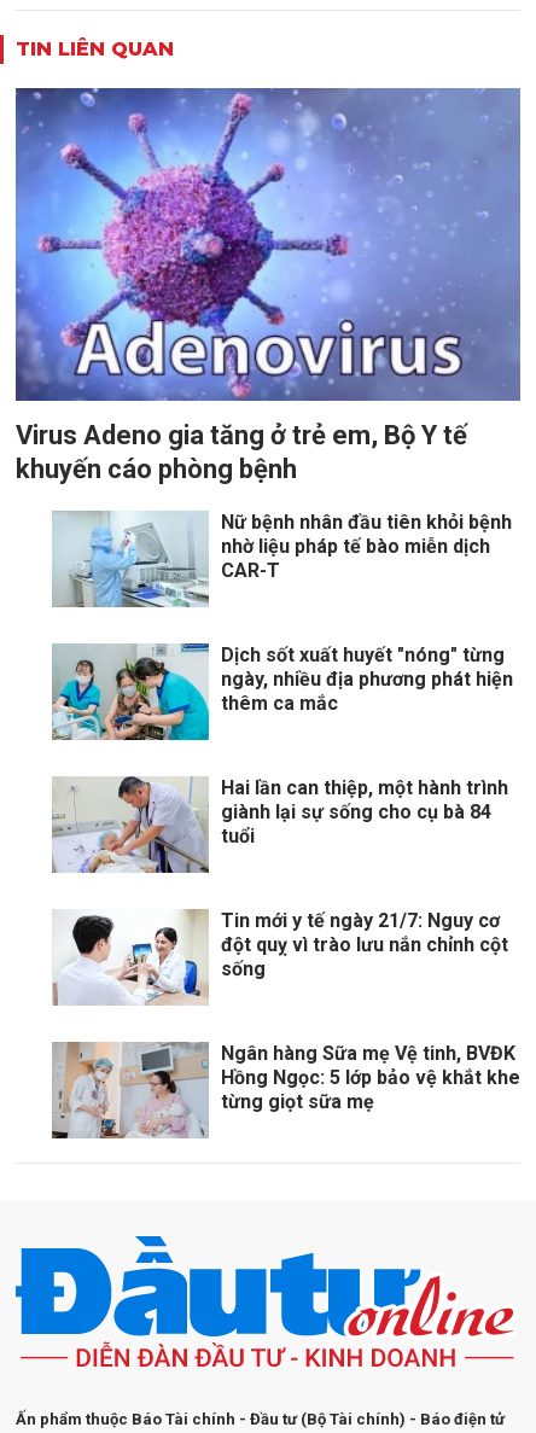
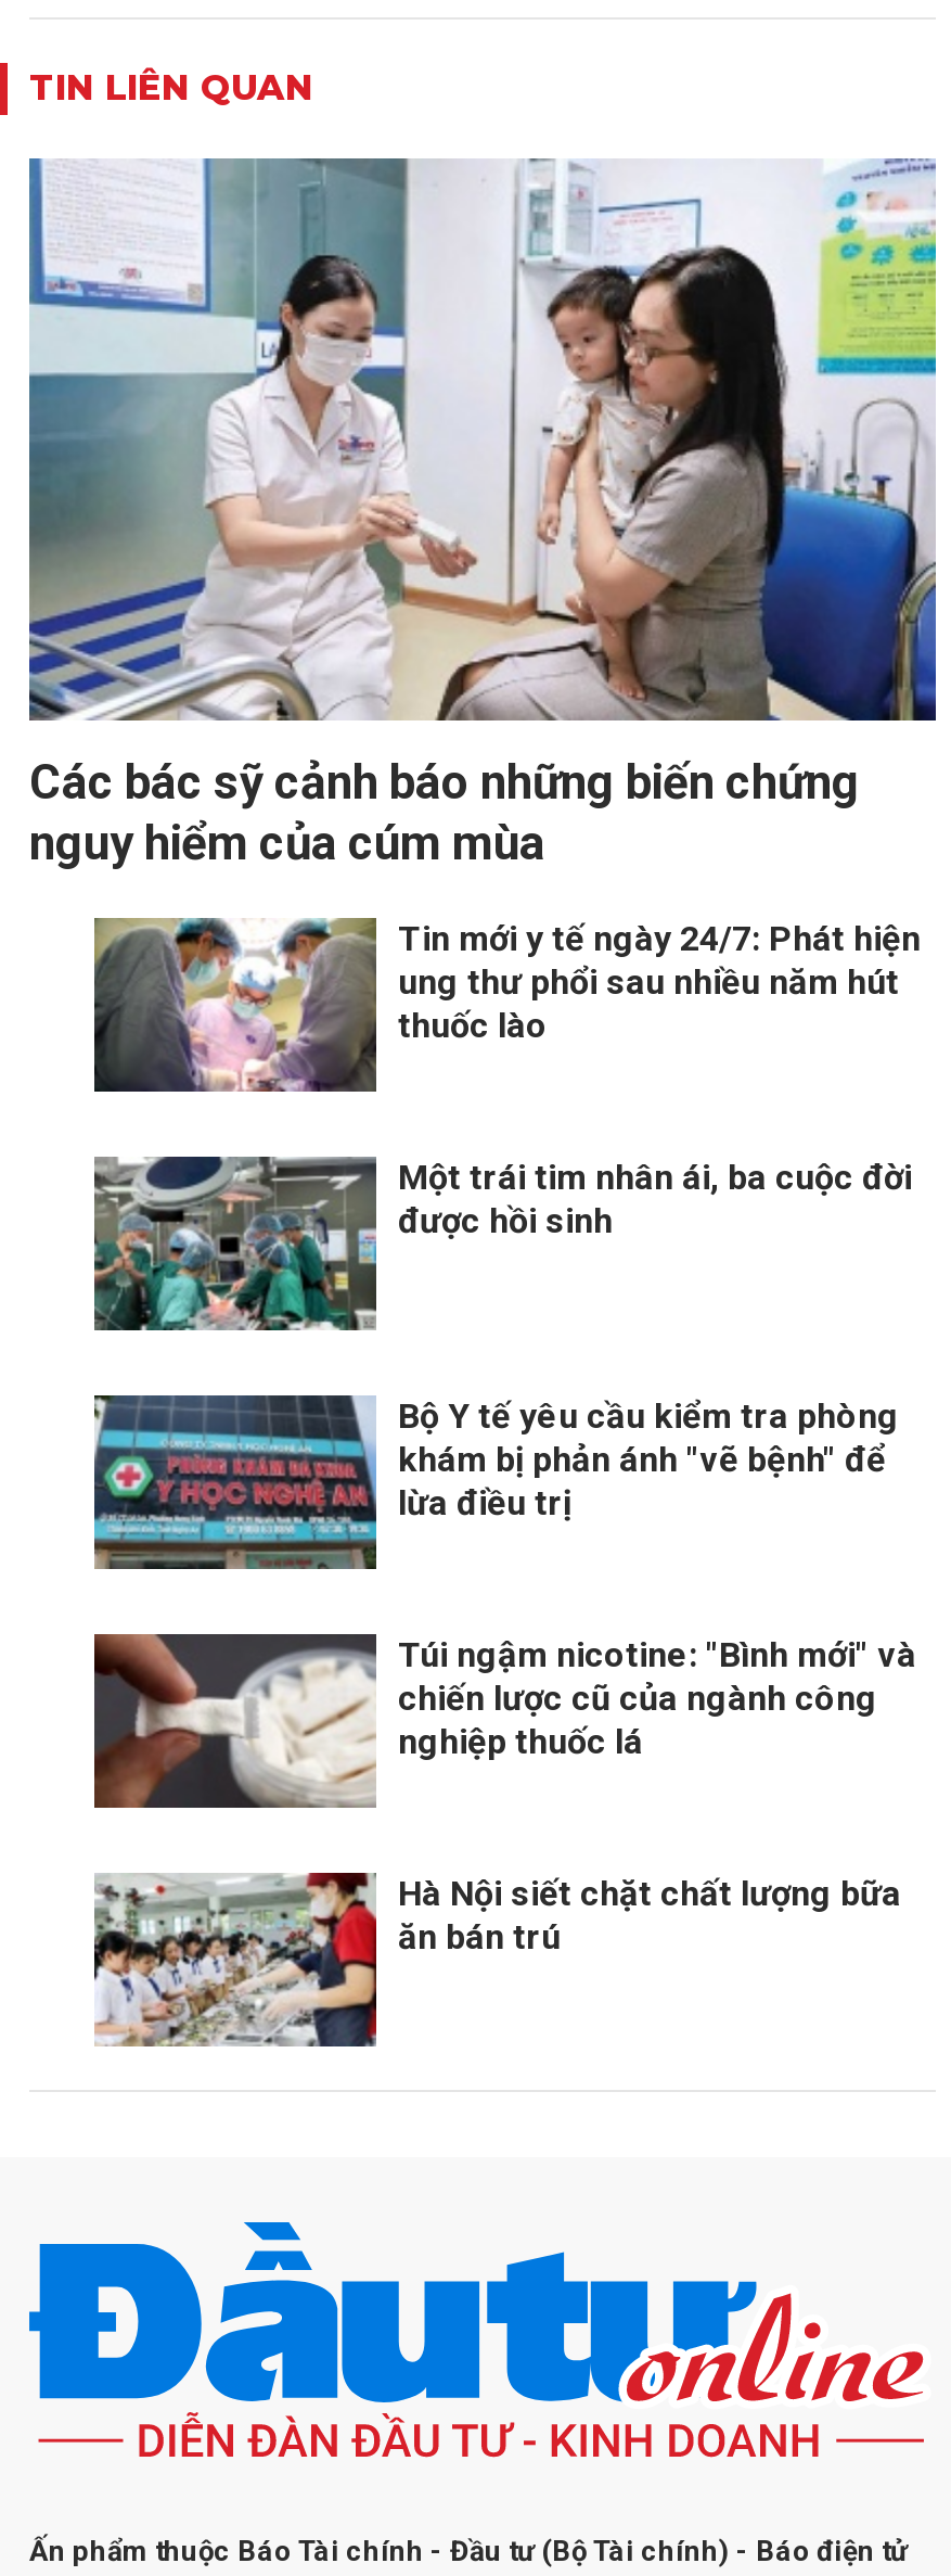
[14,87,522,484] [image] | Virus Adeno gia tăng ở trẻ em, Bộ Y tế | khuyến cáo phòng bệnh -> [27,158,938,870] [image] | Các bác sỹ cảnh báo những biến chứng | nguy hiểm của cúm mùa
[52,511,512,607] [image] | Nữ bệnh nhân đầu tiên khỏi bệnh | nhờ liệu pháp tế bào miễn dịch | CAR-T -> [92,916,921,1094] [image] | Tin mới y tế ngày 24/7: Phát hiện | ung thư phổi sau nhiều năm hút | thuốc lào
[52,643,513,741] [image] | Dịch sốt xuất huyết "nóng" từng | ngày, nhiều địa phương phát hiện | thêm ca mắc -> [92,1155,912,1332] [image] | Một trái tim nhân ái, ba cuộc đời | được hồi sinh
[52,776,508,873] [image] | Hai lần can thiệp, một hành trình | giành lại sự sống cho cụ bà 84 | tuổi -> [92,1393,899,1571] [image] | Bộ Y tế yêu cầu kiểm tra phòng | khám bị phản ánh "vẽ bệnh" để | lừa điều trị
[52,909,508,1006] [image] | Tin mới y tế ngày 21/7: Nguy cơ | đột quỵ vì trào lưu nắn chỉnh cột | sống -> [92,1632,916,1810] [image] | Túi ngậm nicotine: "Bình mới" và | chiến lược cũ của ngành công | nghiệp thuốc lá
[51,1042,520,1140] [image] | Ngân hàng Sữa mẹ Vệ tinh, BVĐK | Hồng Ngọc: 5 lớp bảo vệ khắt khe | từng giọt sữa mẹ -> [94,1871,901,2046] [image] | Hà Nội siết chặt chất lượng bữa | ăn bán trú

